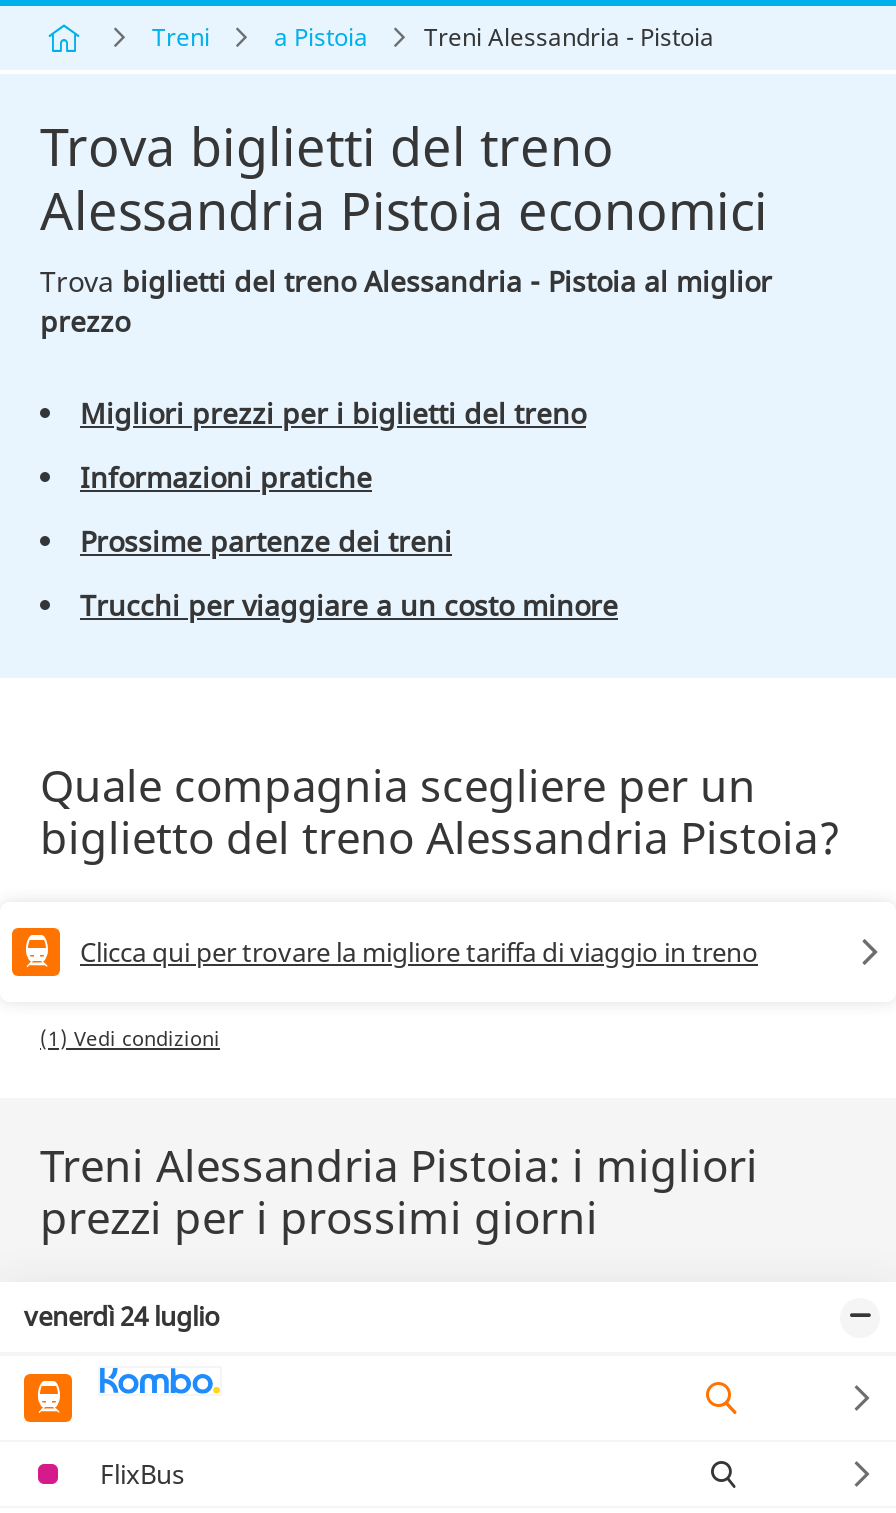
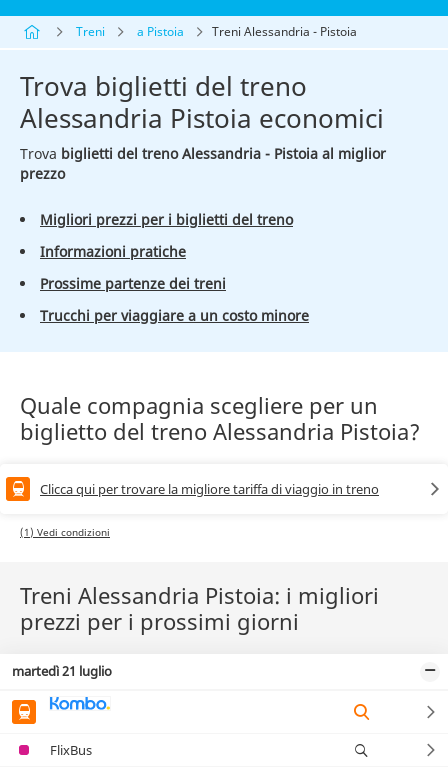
[24,1298,220,1334] venerdì 24 luglio -> [12,662,112,680] martedì 21 luglio

